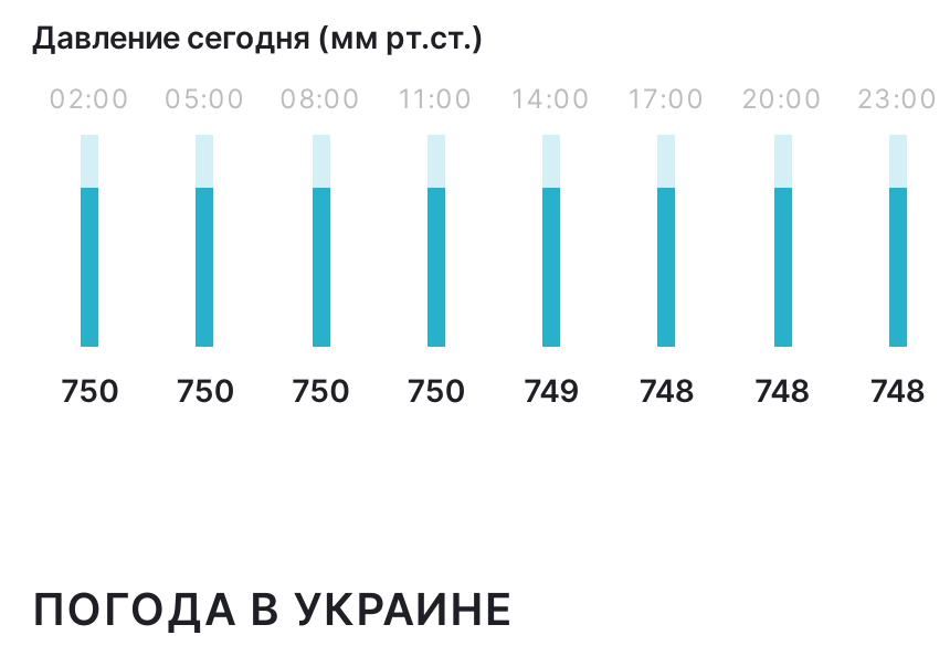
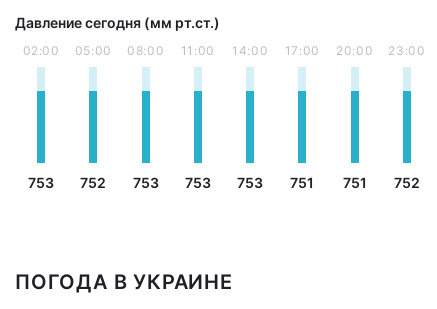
[61,371,118,409] 750 -> [28,174,54,191] 753
[177,371,234,409] 750 -> [80,174,106,191] 752
[292,371,349,409] 750 -> [133,174,159,191] 753
[407,371,465,409] 750 -> [185,174,211,191] 753
[524,371,579,409] 749 -> [237,174,263,191] 753
[639,371,695,409] 748 -> [290,174,314,191] 751
[755,371,810,409] 748 -> [343,174,367,191] 751
[870,371,925,409] 748 -> [394,174,420,191] 752

